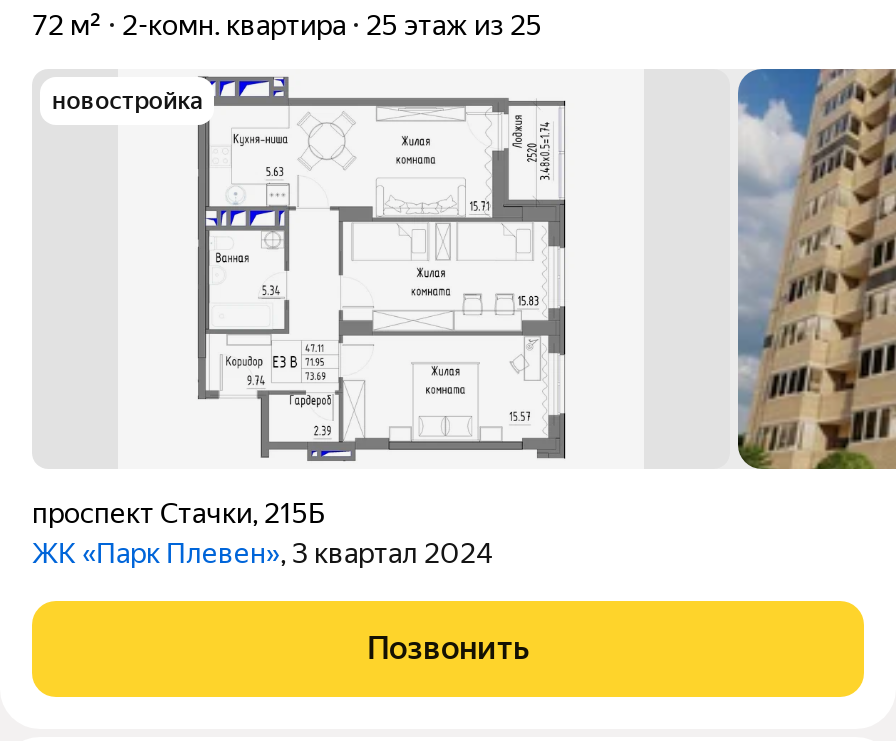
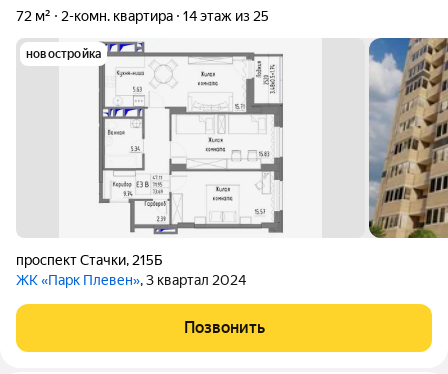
[32,9,542,41] 72 м² 2-комн. квартира 25 этаж из 25 -> [16,8,269,24] 72 м² 2-комн. квартира 14 этаж из 25

